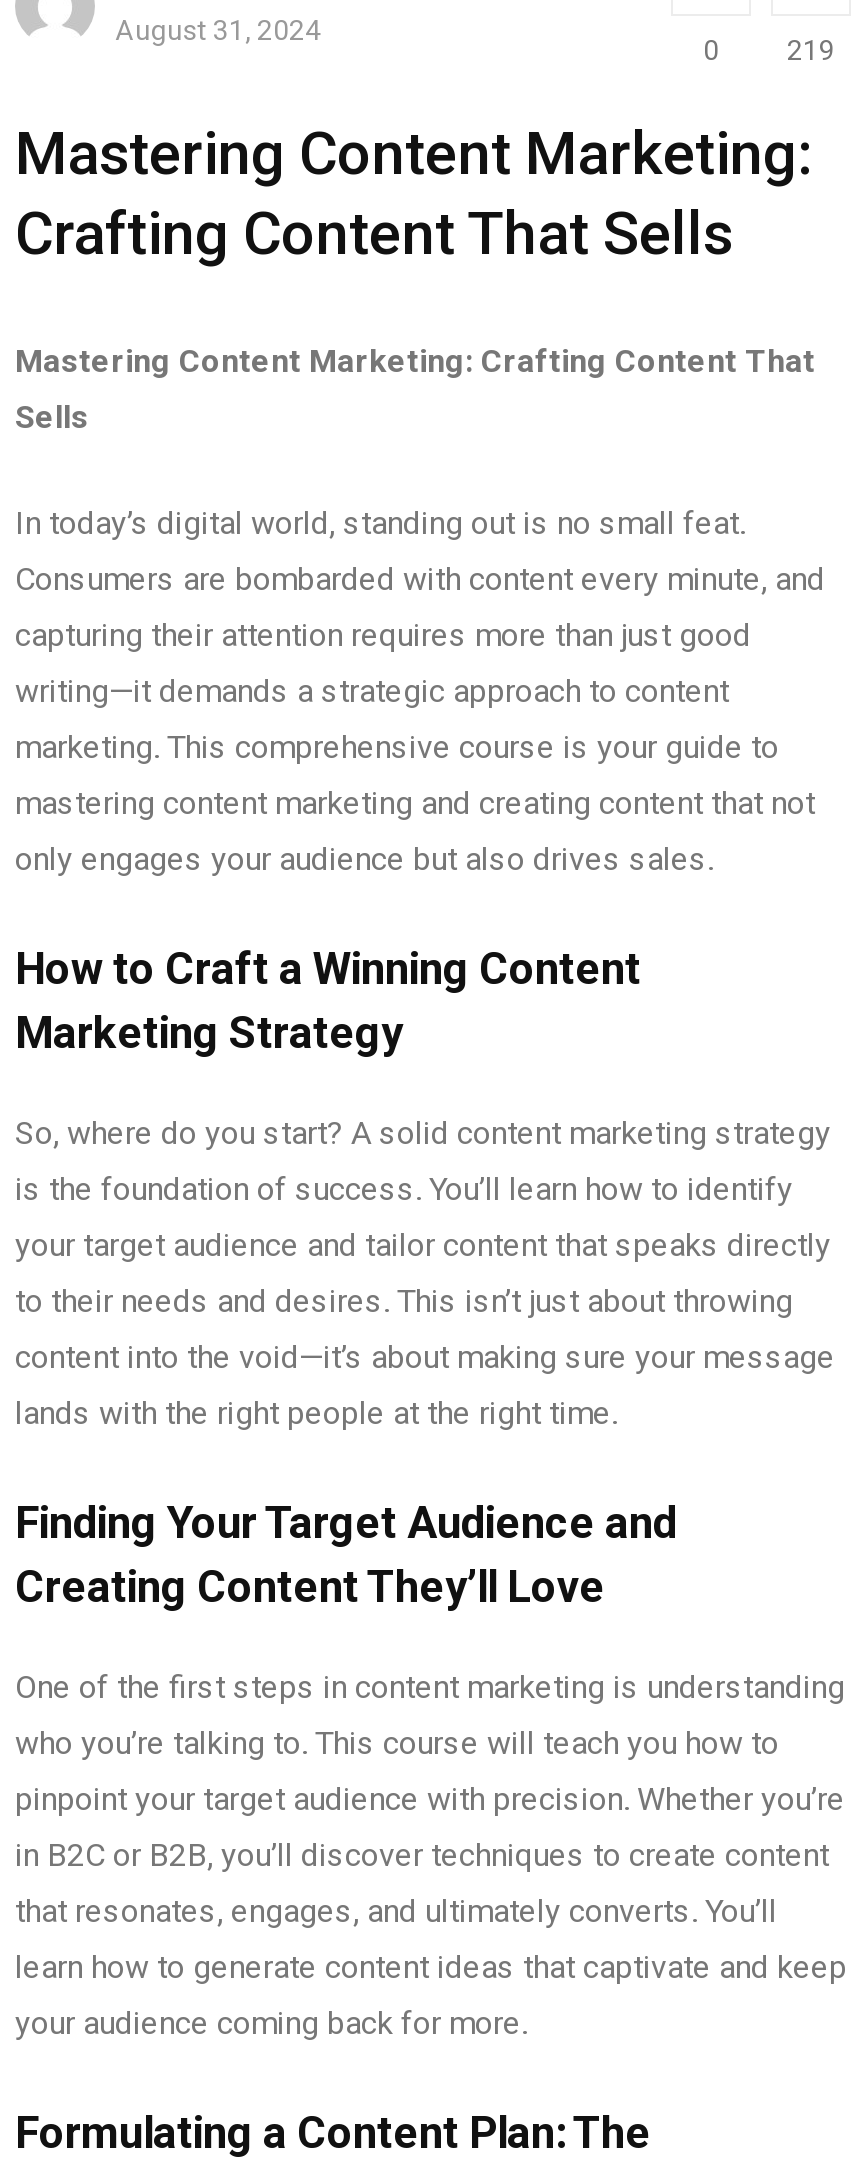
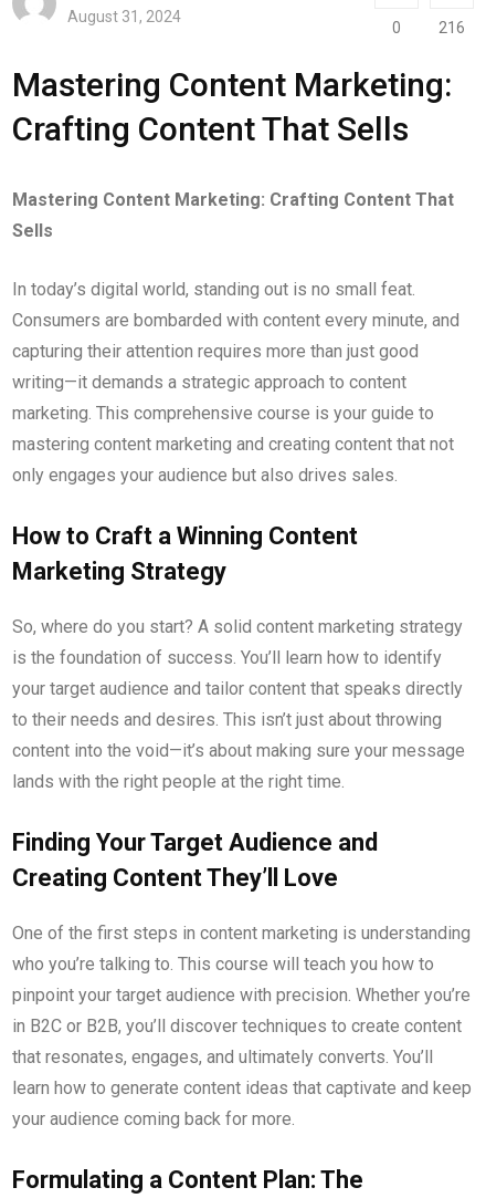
[787,34,835,66] 219 -> [439,19,465,37] 216

